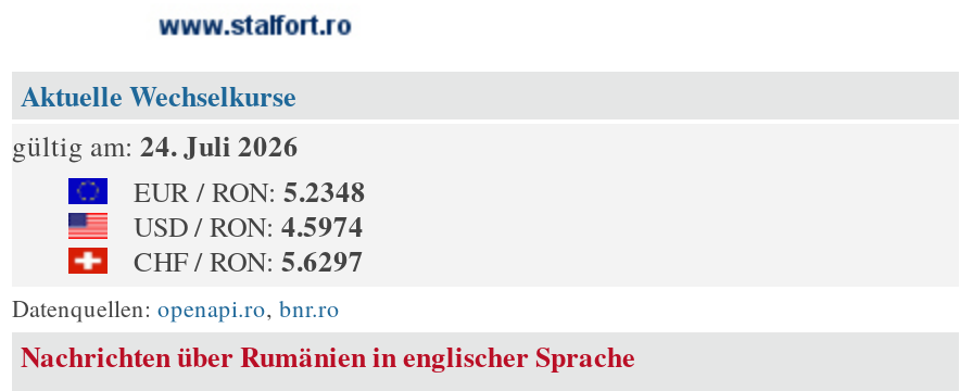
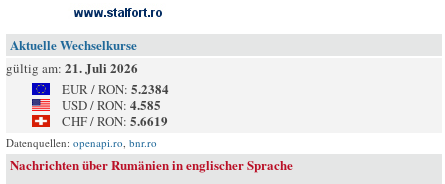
[12,124,299,165] gültig am: 24. Juli 2026 -> [6,58,138,77] gültig am: 21. Juli 2026
[134,169,366,211] EUR / RON: 5.2348 -> [62,79,169,98] EUR / RON: 5.2384
[134,204,364,245] USD / RON: 4.5974 -> [62,95,161,114] USD / RON: 4.585
[134,239,364,280] CHF / RON: 5.6297 -> [62,111,168,130] CHF / RON: 5.6619

